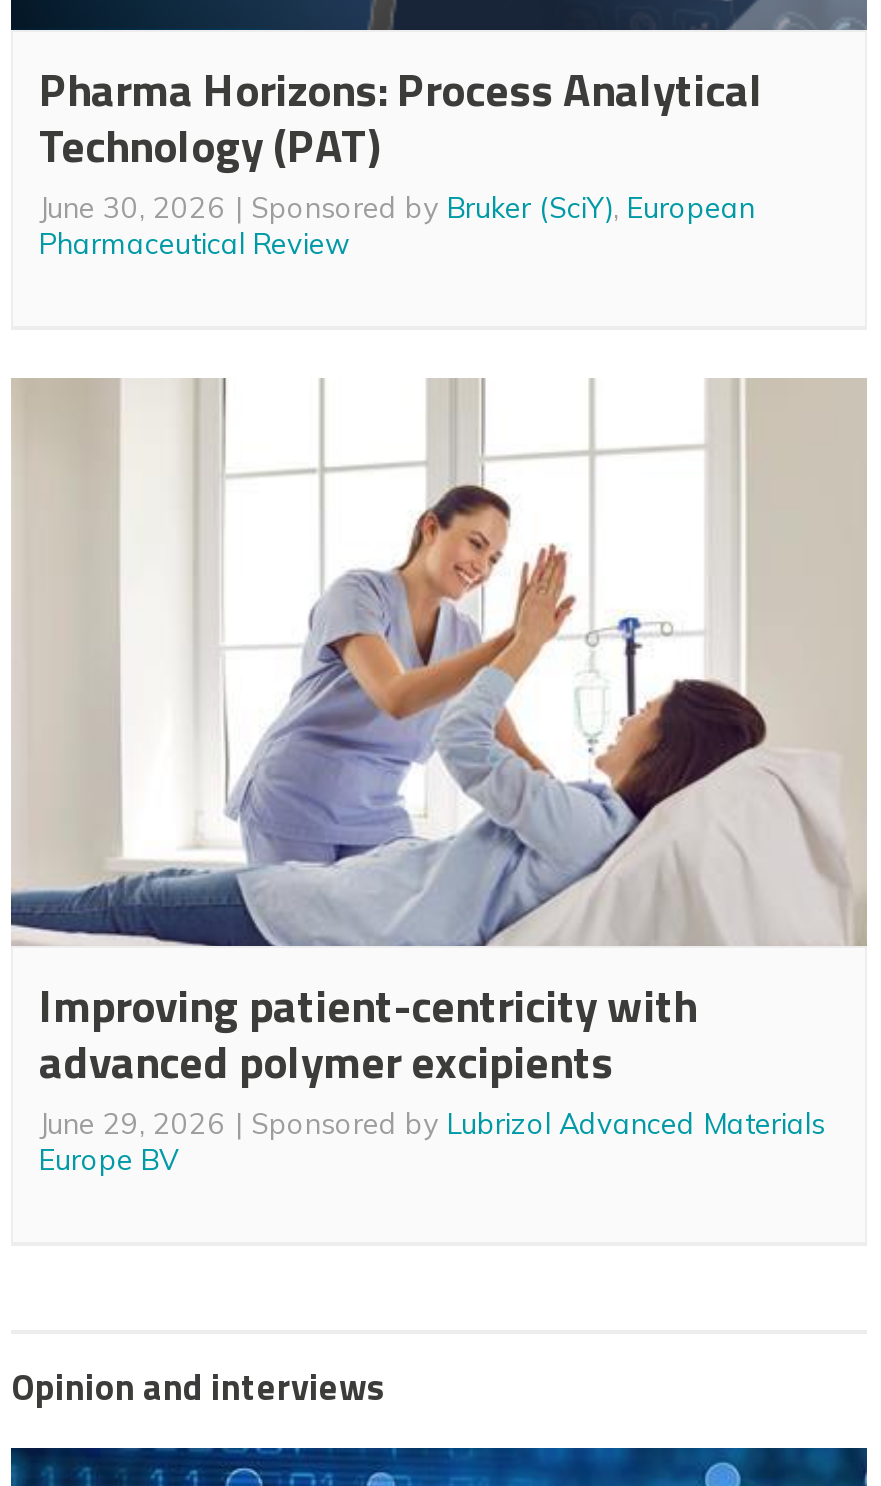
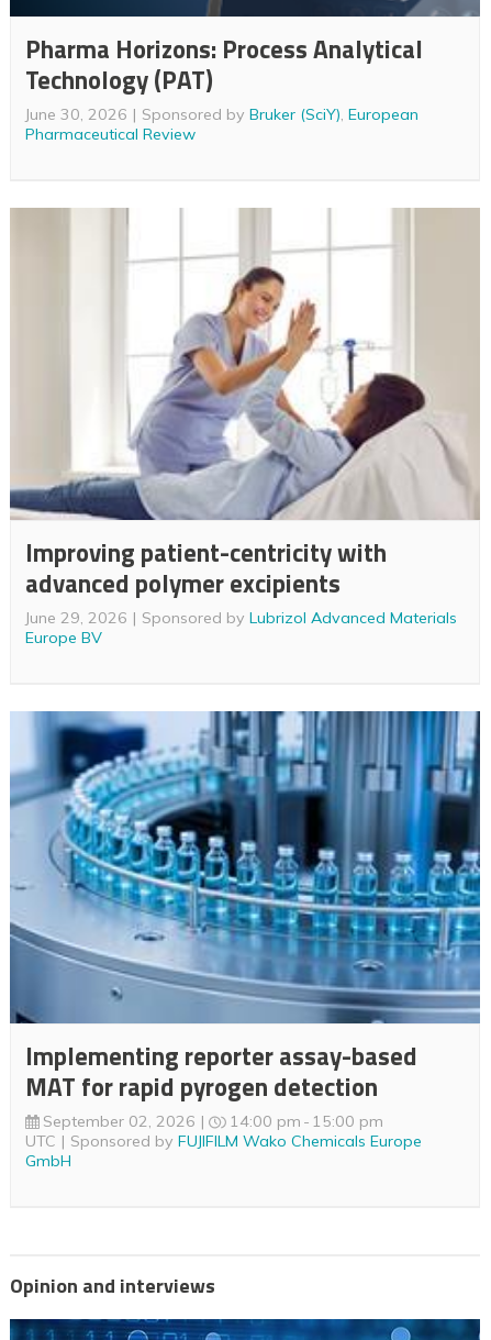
none -> [10,710,481,1171] [image] | Implementing reporter assay-based | MAT for rapid pyrogen detection | September 02, 2026 | 14:00 pm 15:00 pm | UTC | Sponsored by FUJIFILM Wako Chemicals Europe | GmbH

